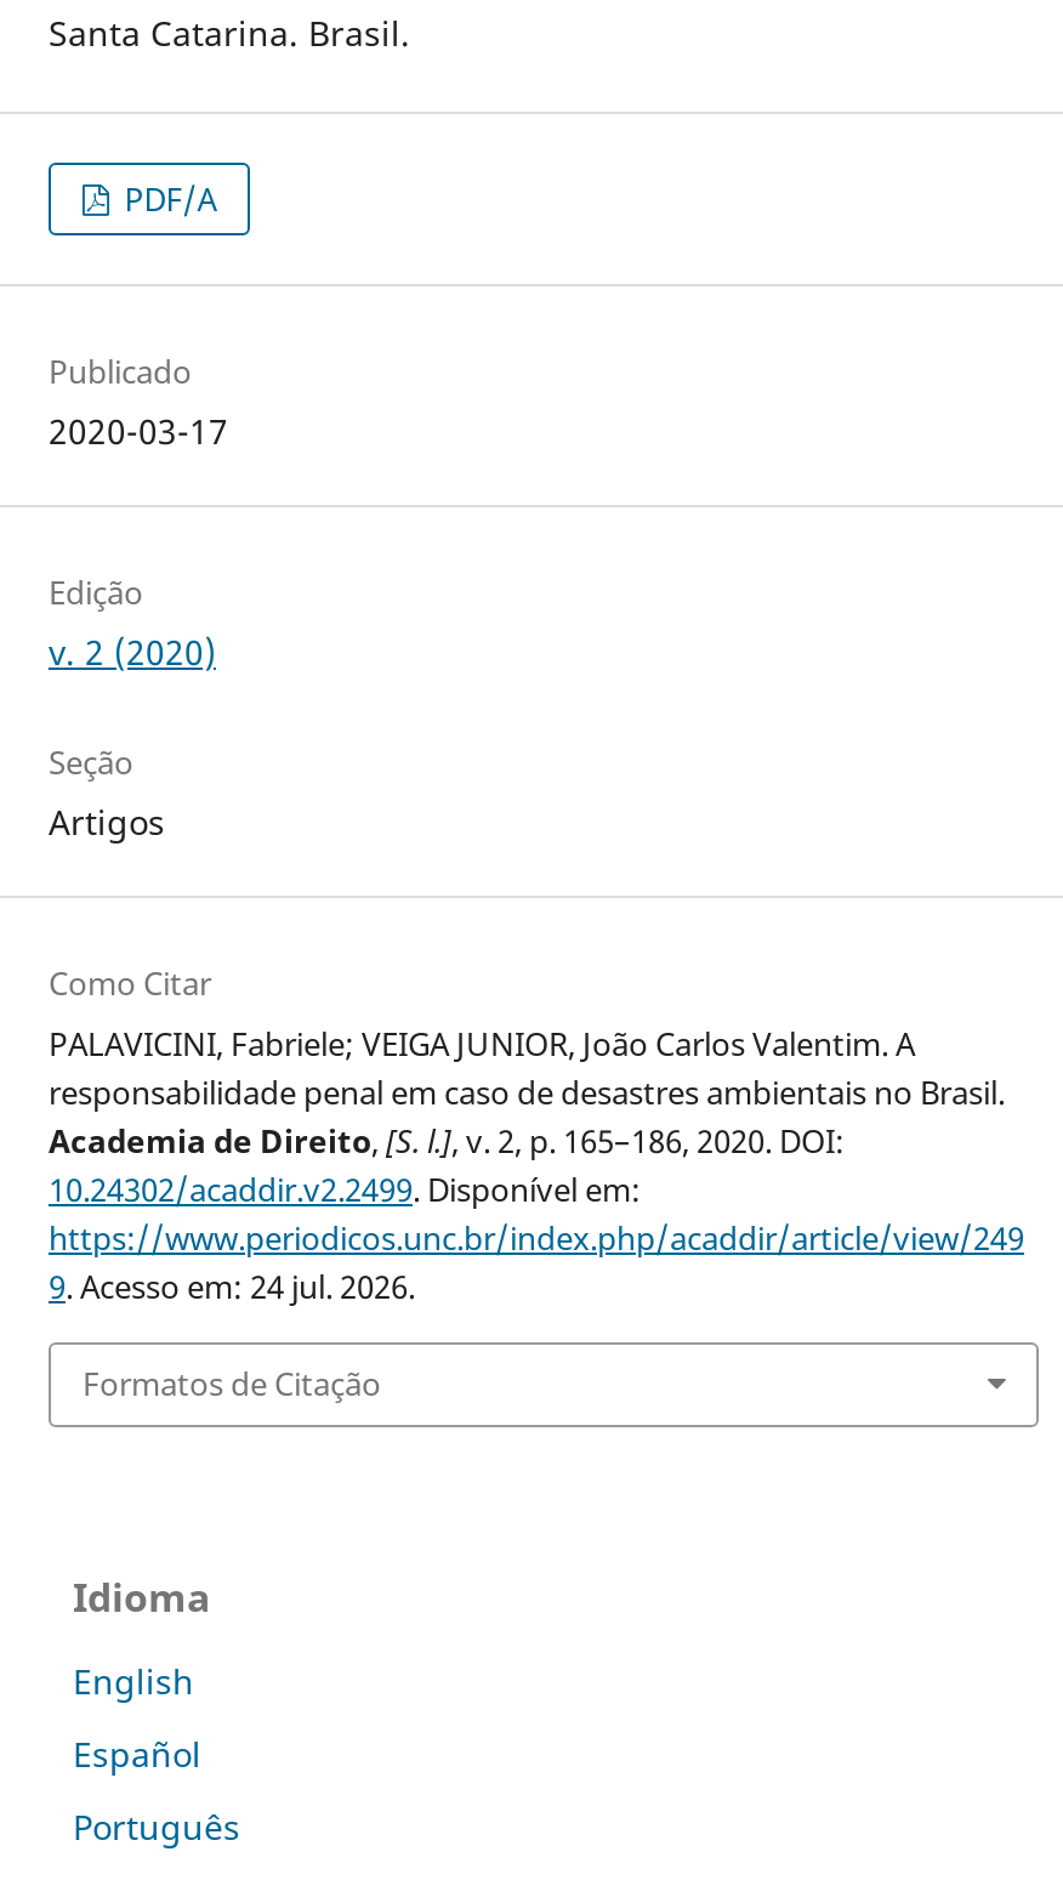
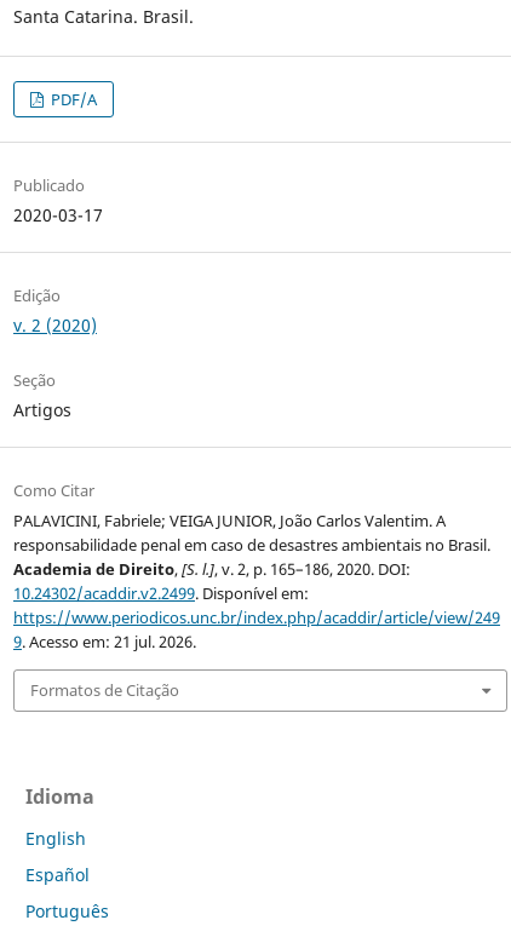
[49,1265,415,1309] 9. Acesso em: 24 jul. 2026. -> [13,631,196,653] 9. Acesso em: 21 jul. 2026.

